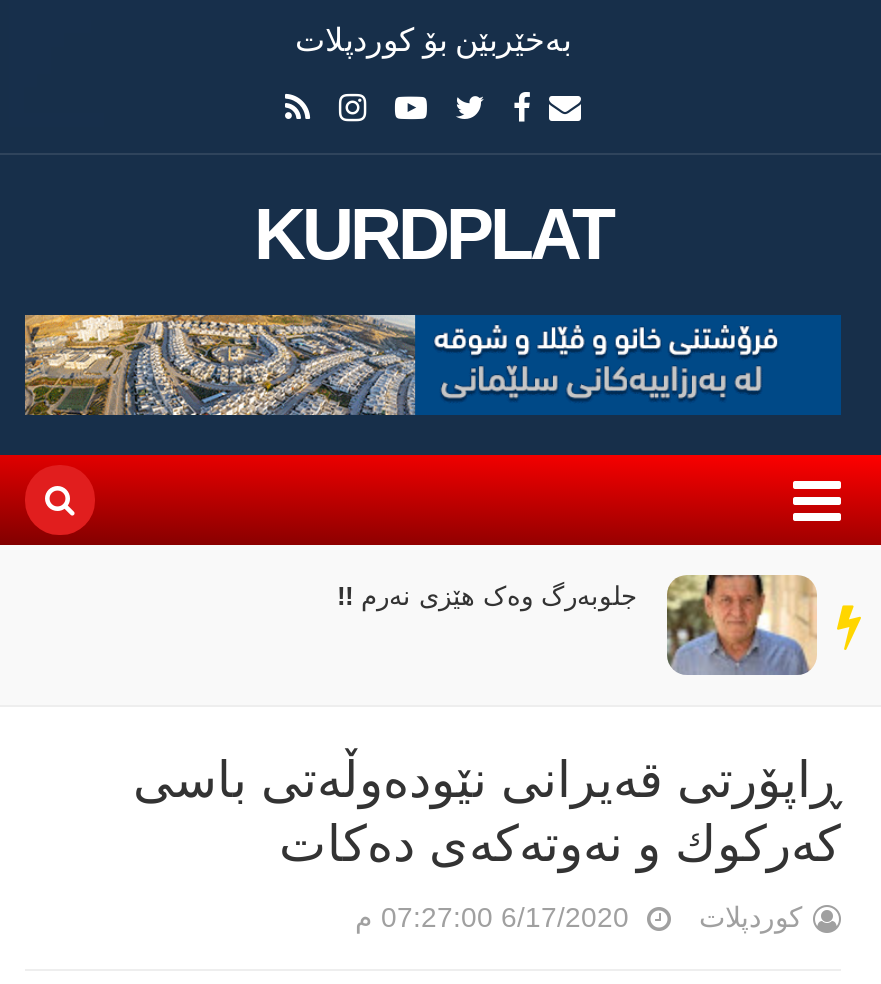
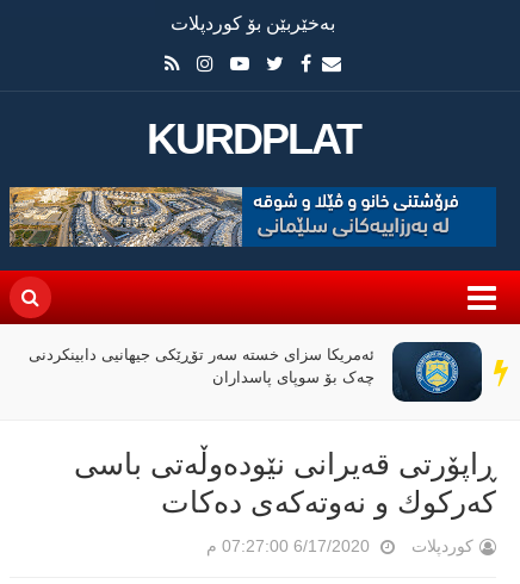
[337,573,817,673] [image] | جلوبەرگ وەک هێزی نەرم !! -> [29,341,483,402] [image] | ئەمریکا سزای خستە سەر تۆڕێکی جیهانیی دابینکردنی | چەک بۆ سوپای پاسداران

